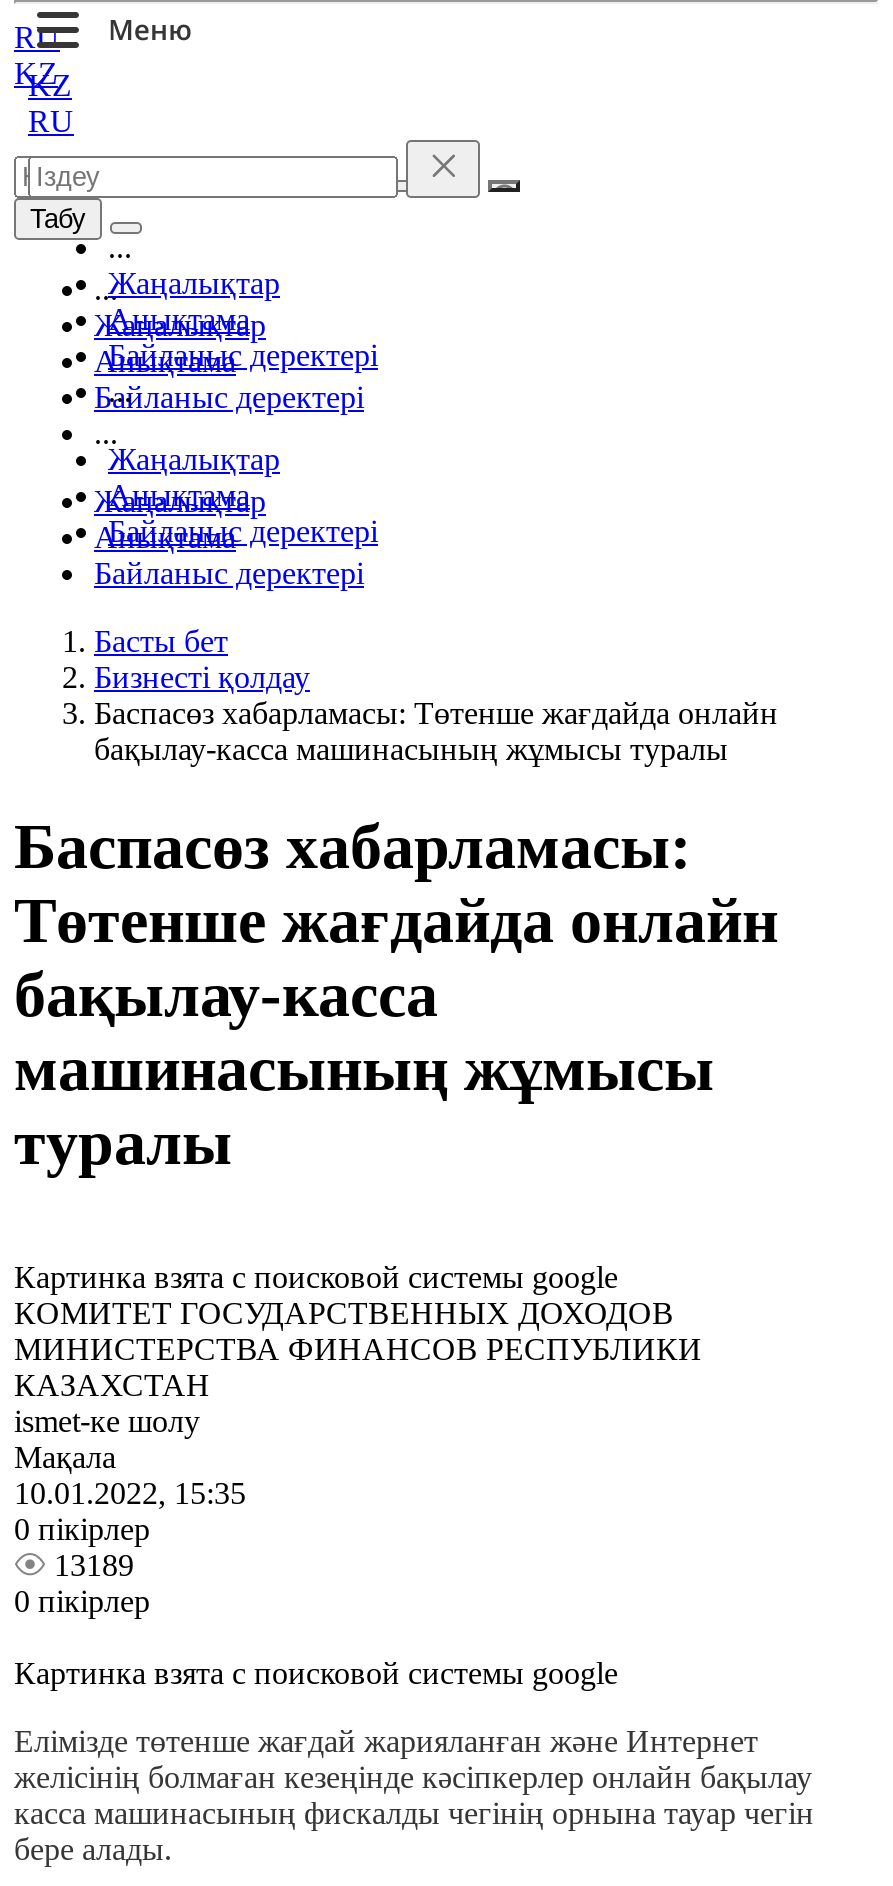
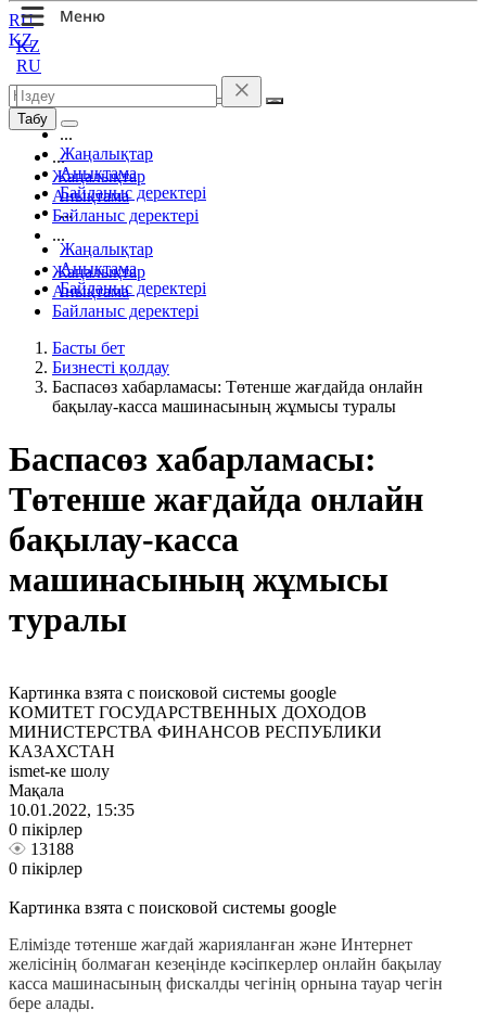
[54,1548,134,1582] 13189 -> [30,840,74,858] 13188

